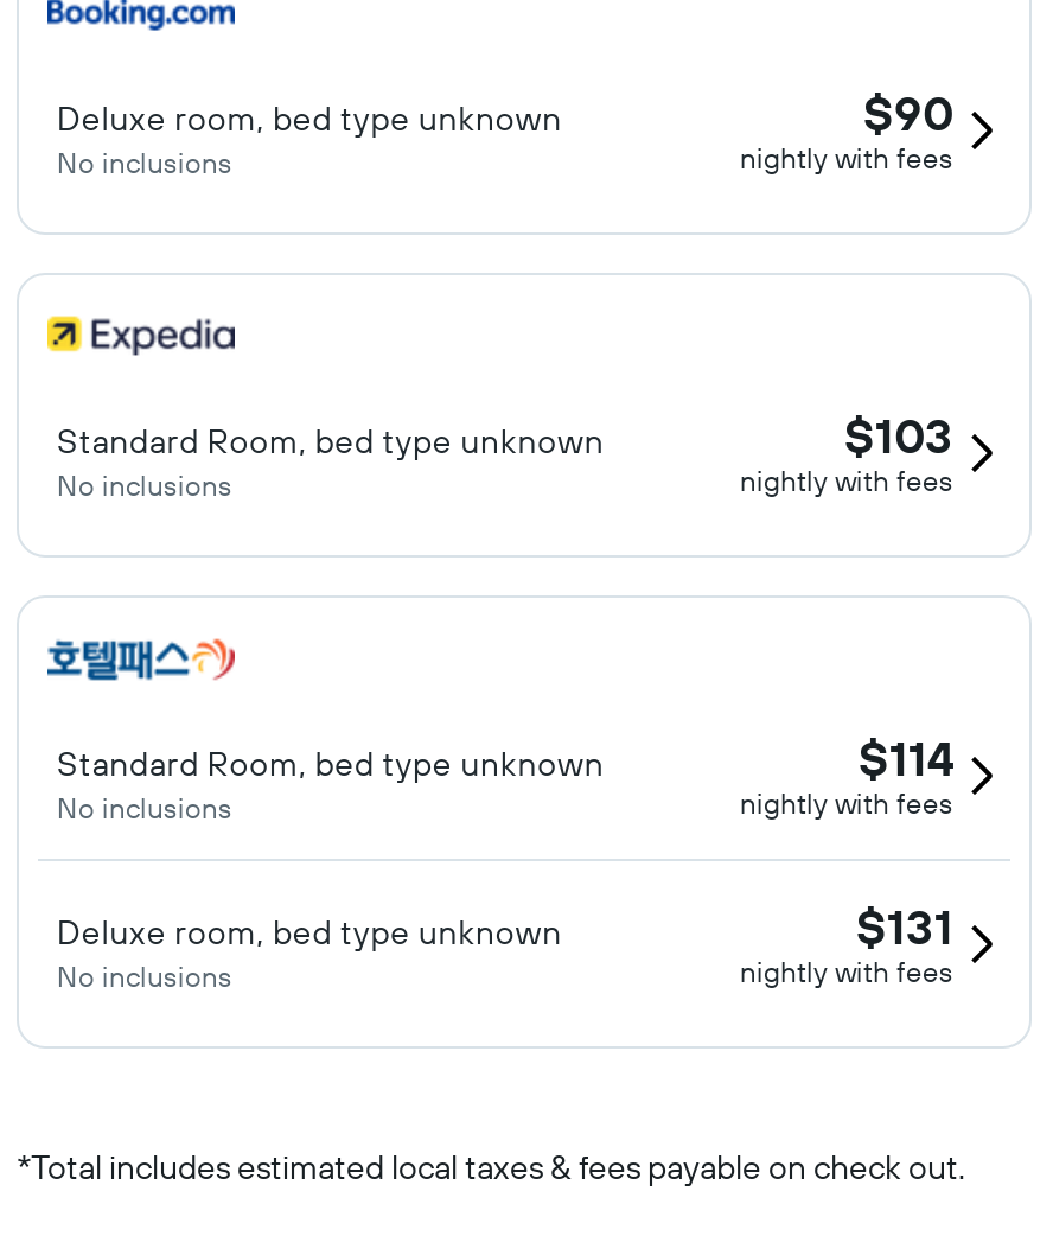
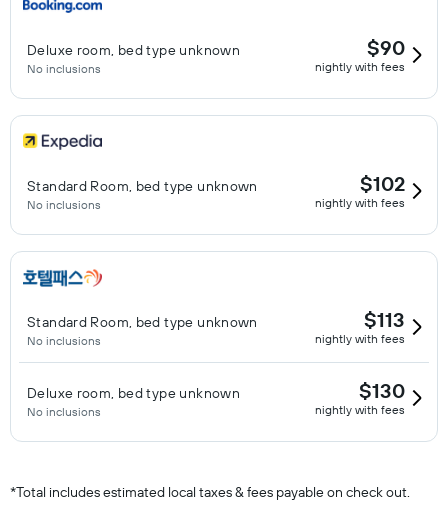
[844,406,953,465] $103 -> [360,171,405,196] $102
[859,728,953,788] $114 -> [364,307,405,332] $113
[856,897,953,956] $131 -> [359,378,405,403] $130

